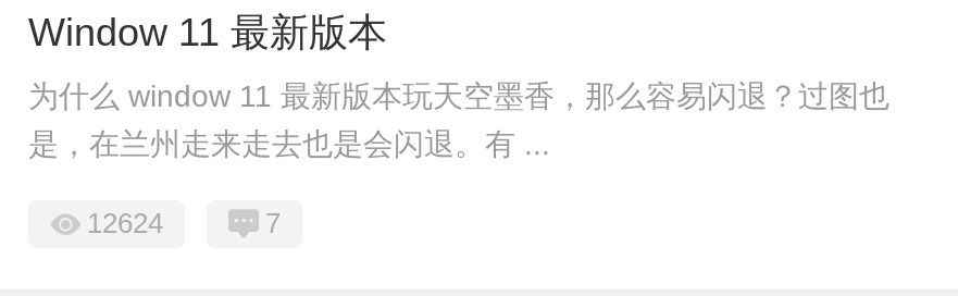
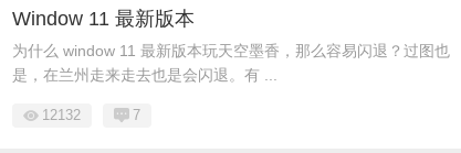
[87,206,163,239] 12624 -> [42,106,81,123] 12132

